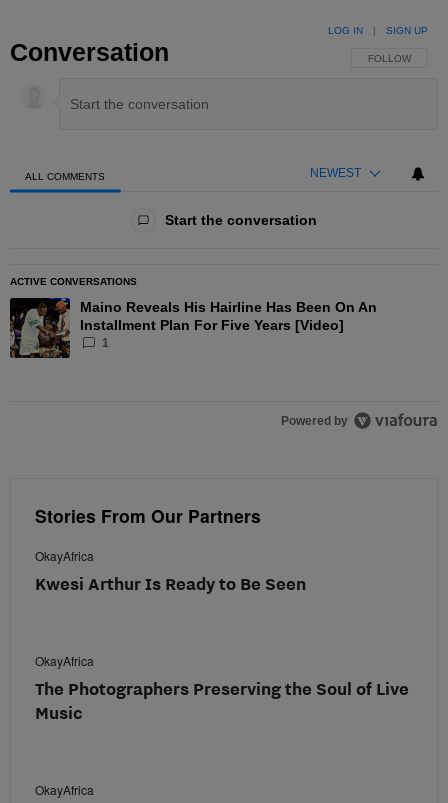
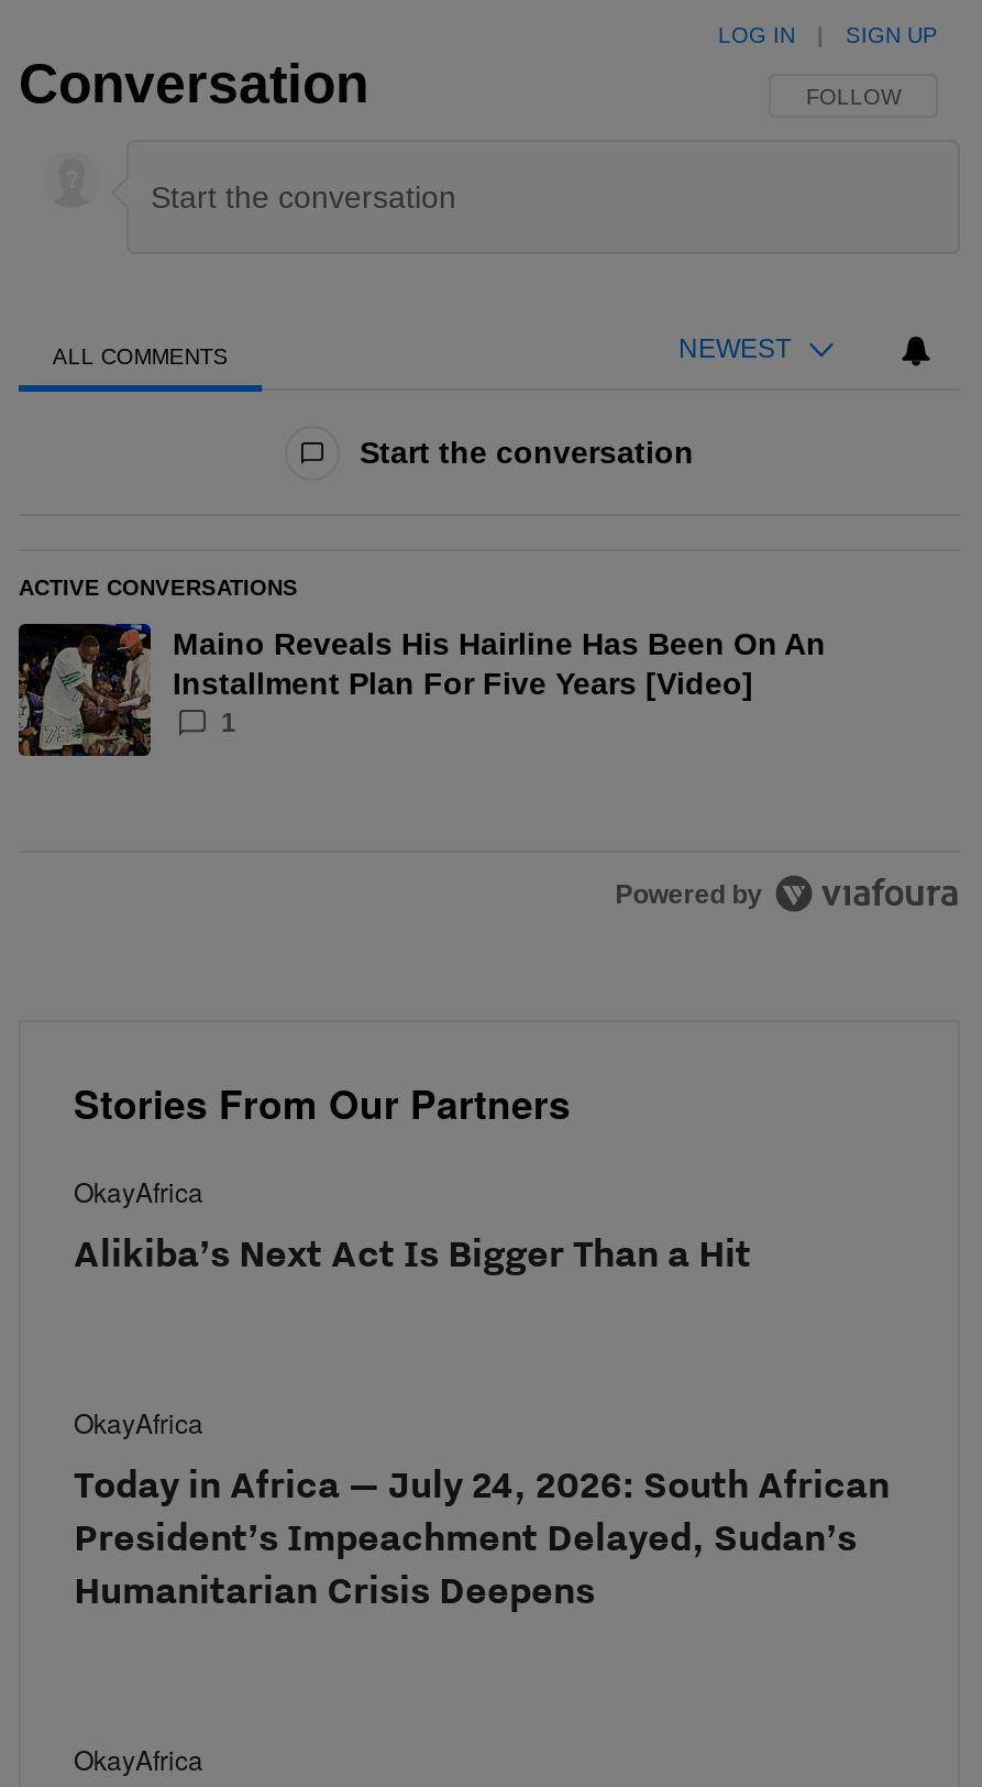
[35,573,306,594] Kwesi Arthur Is Ready to Be Seen -> [74,1229,751,1275] Alikiba’s Next Act Is Bigger Than a Hit
[35,678,409,723] The Photographers Preserving the Soul of Live | Music -> [74,1460,890,1612] Today in Africa — July 24, 2026: South African | President’s Impeachment Delayed, Sudan’s | Humanitarian Crisis Deepens

